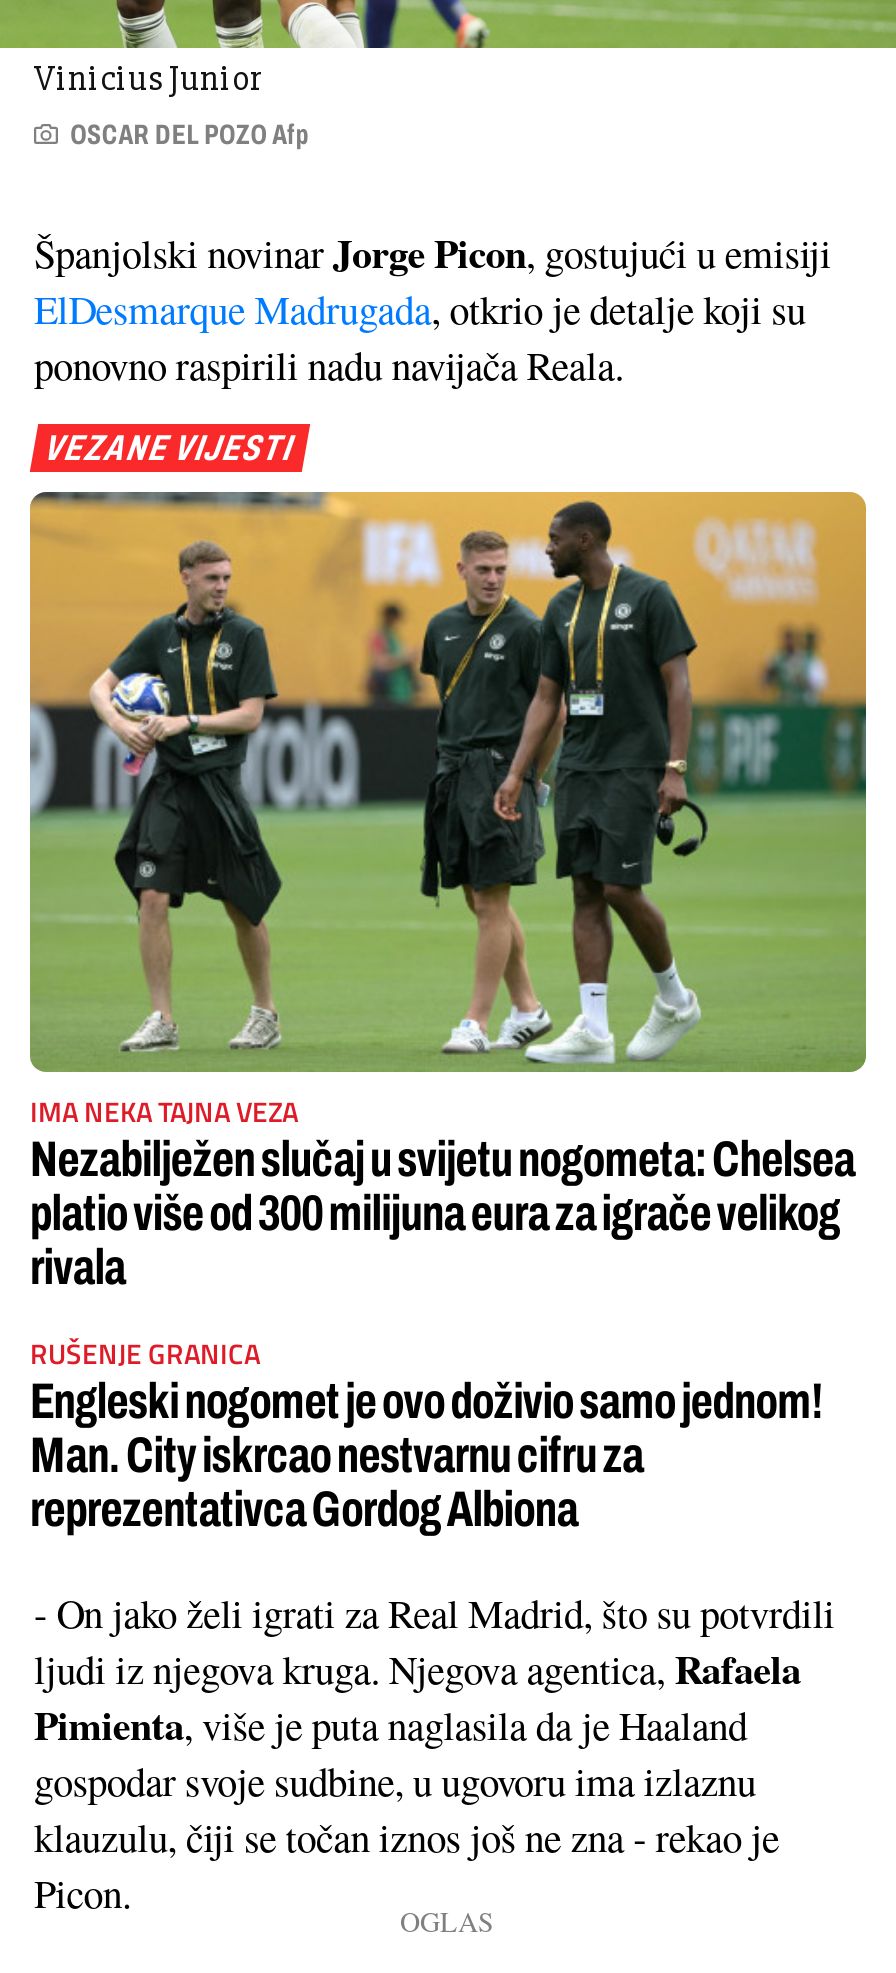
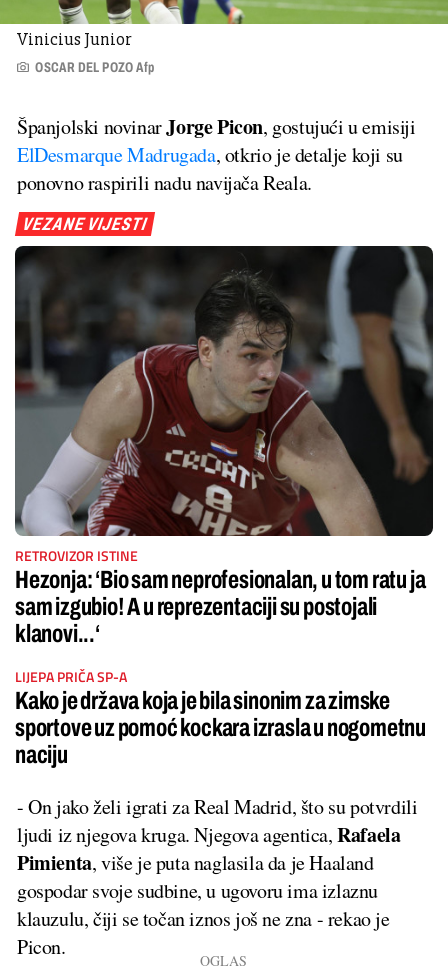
[28,490,868,1293] [image] | IMA NEKA TAJNA VEZA | Nezabilježen slučaj u svijetu nogometa: Chelsea | platio više od 300 milijuna eura za igrače velikog | rivala -> [14,245,434,647] [image] | RETROVIZOR ISTINE | Hezonja: ‘Bio sam neprofesionalan, u tom ratu ja | sam izgubio! A u reprezentaciji su postojali | klanovi...‘
[30,1331,824,1535] RUŠENJE GRANICA | Engleski nogomet je ovo doživio samo jednom! | Man. City iskrcao nestvarnu cifru za | reprezentativca Gordog Albiona -> [15,666,426,768] LIJEPA PRIČA SP-A | Kako je država koja je bila sinonim za zimske | sportove uz pomoć kockara izrasla u nogometnu | naciju

